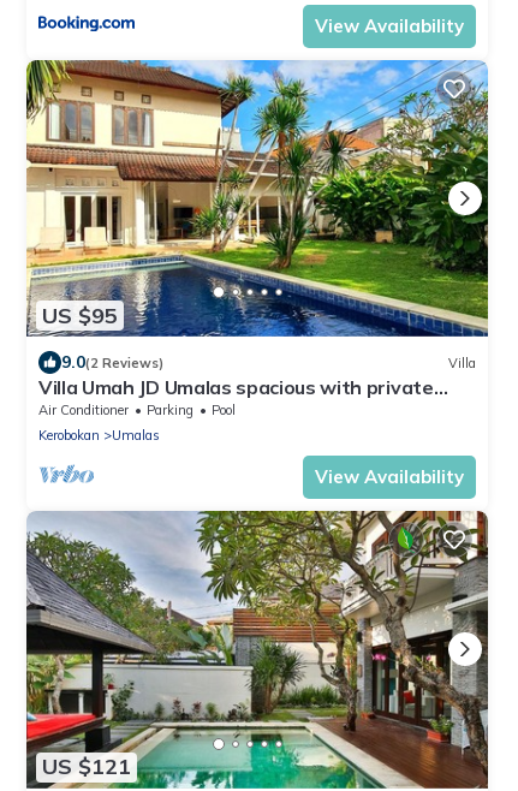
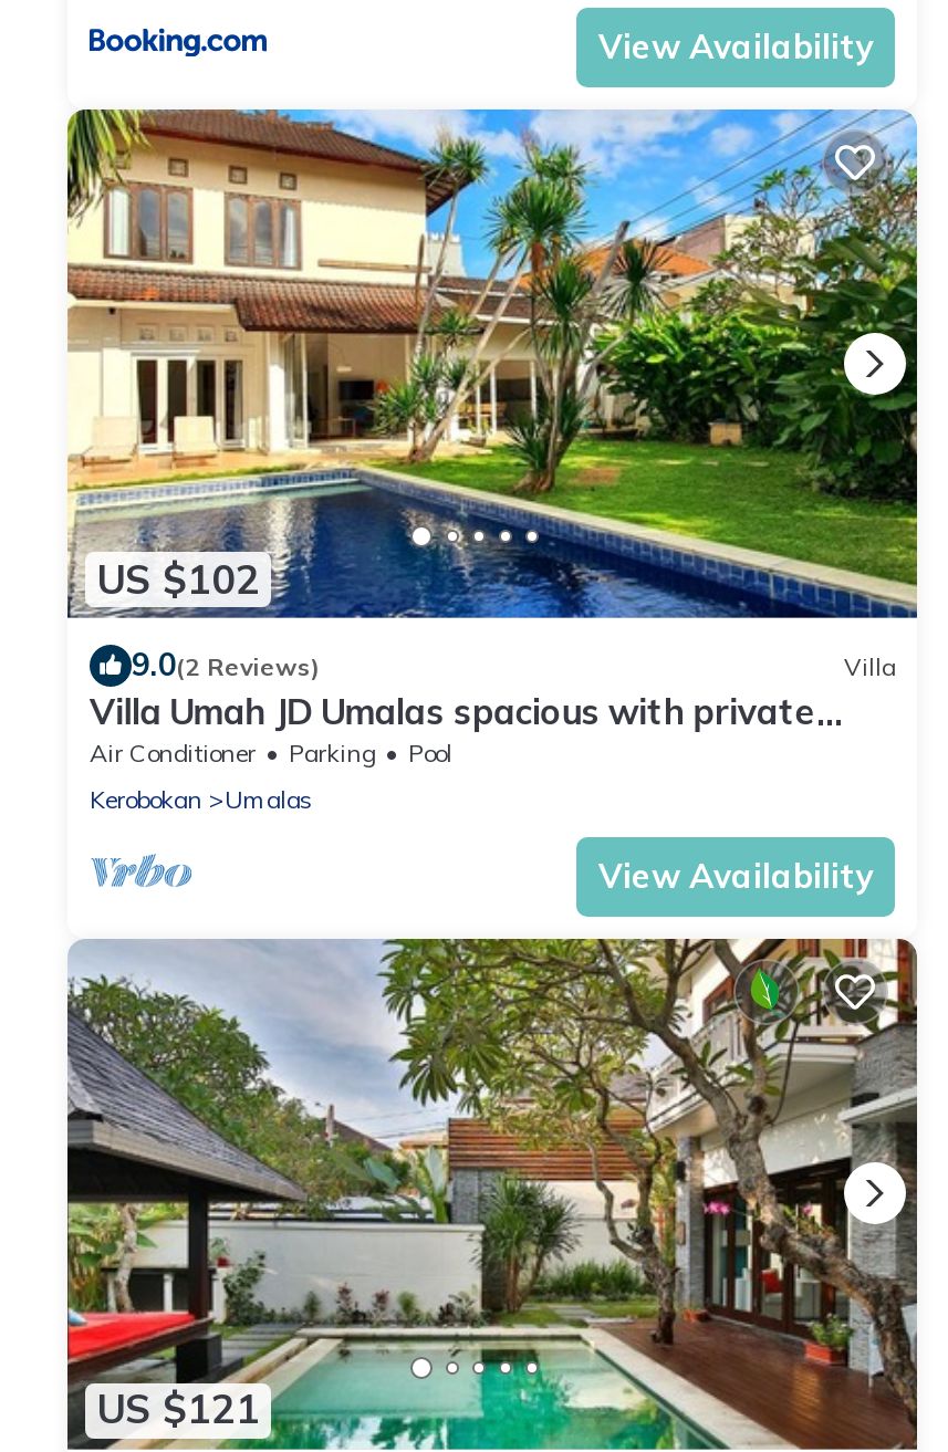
[42,301,118,329] US $95 -> [96,554,260,604] US $102

